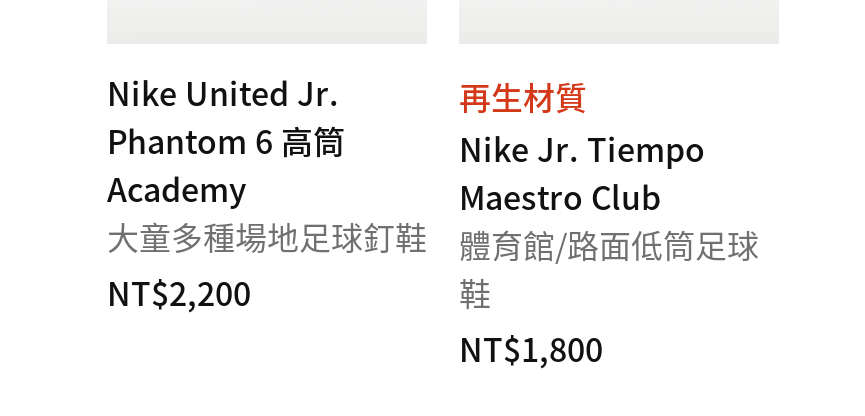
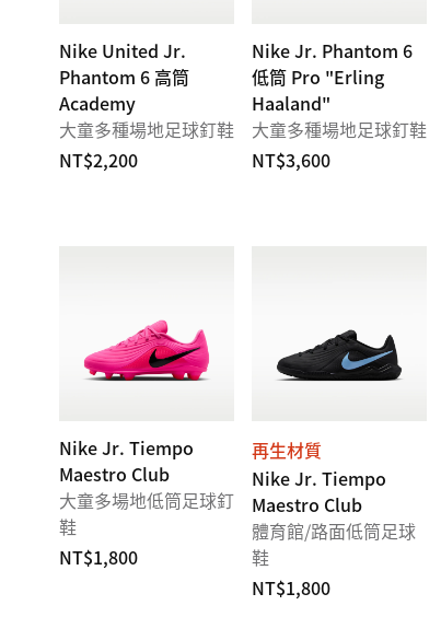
none -> [252,37,427,173] Nike Jr. Phantom 6 | 低筒 Pro "Erling | Haaland" | 大童多種場地足球釘鞋 | NT$3,600
none -> [59,434,234,570] Nike Jr. Tiempo | Maestro Club | 大童多場地低筒足球釘 | 鞋 | NT$1,800
none -> [83,319,210,382] [image]
none -> [276,329,403,382] [image]

